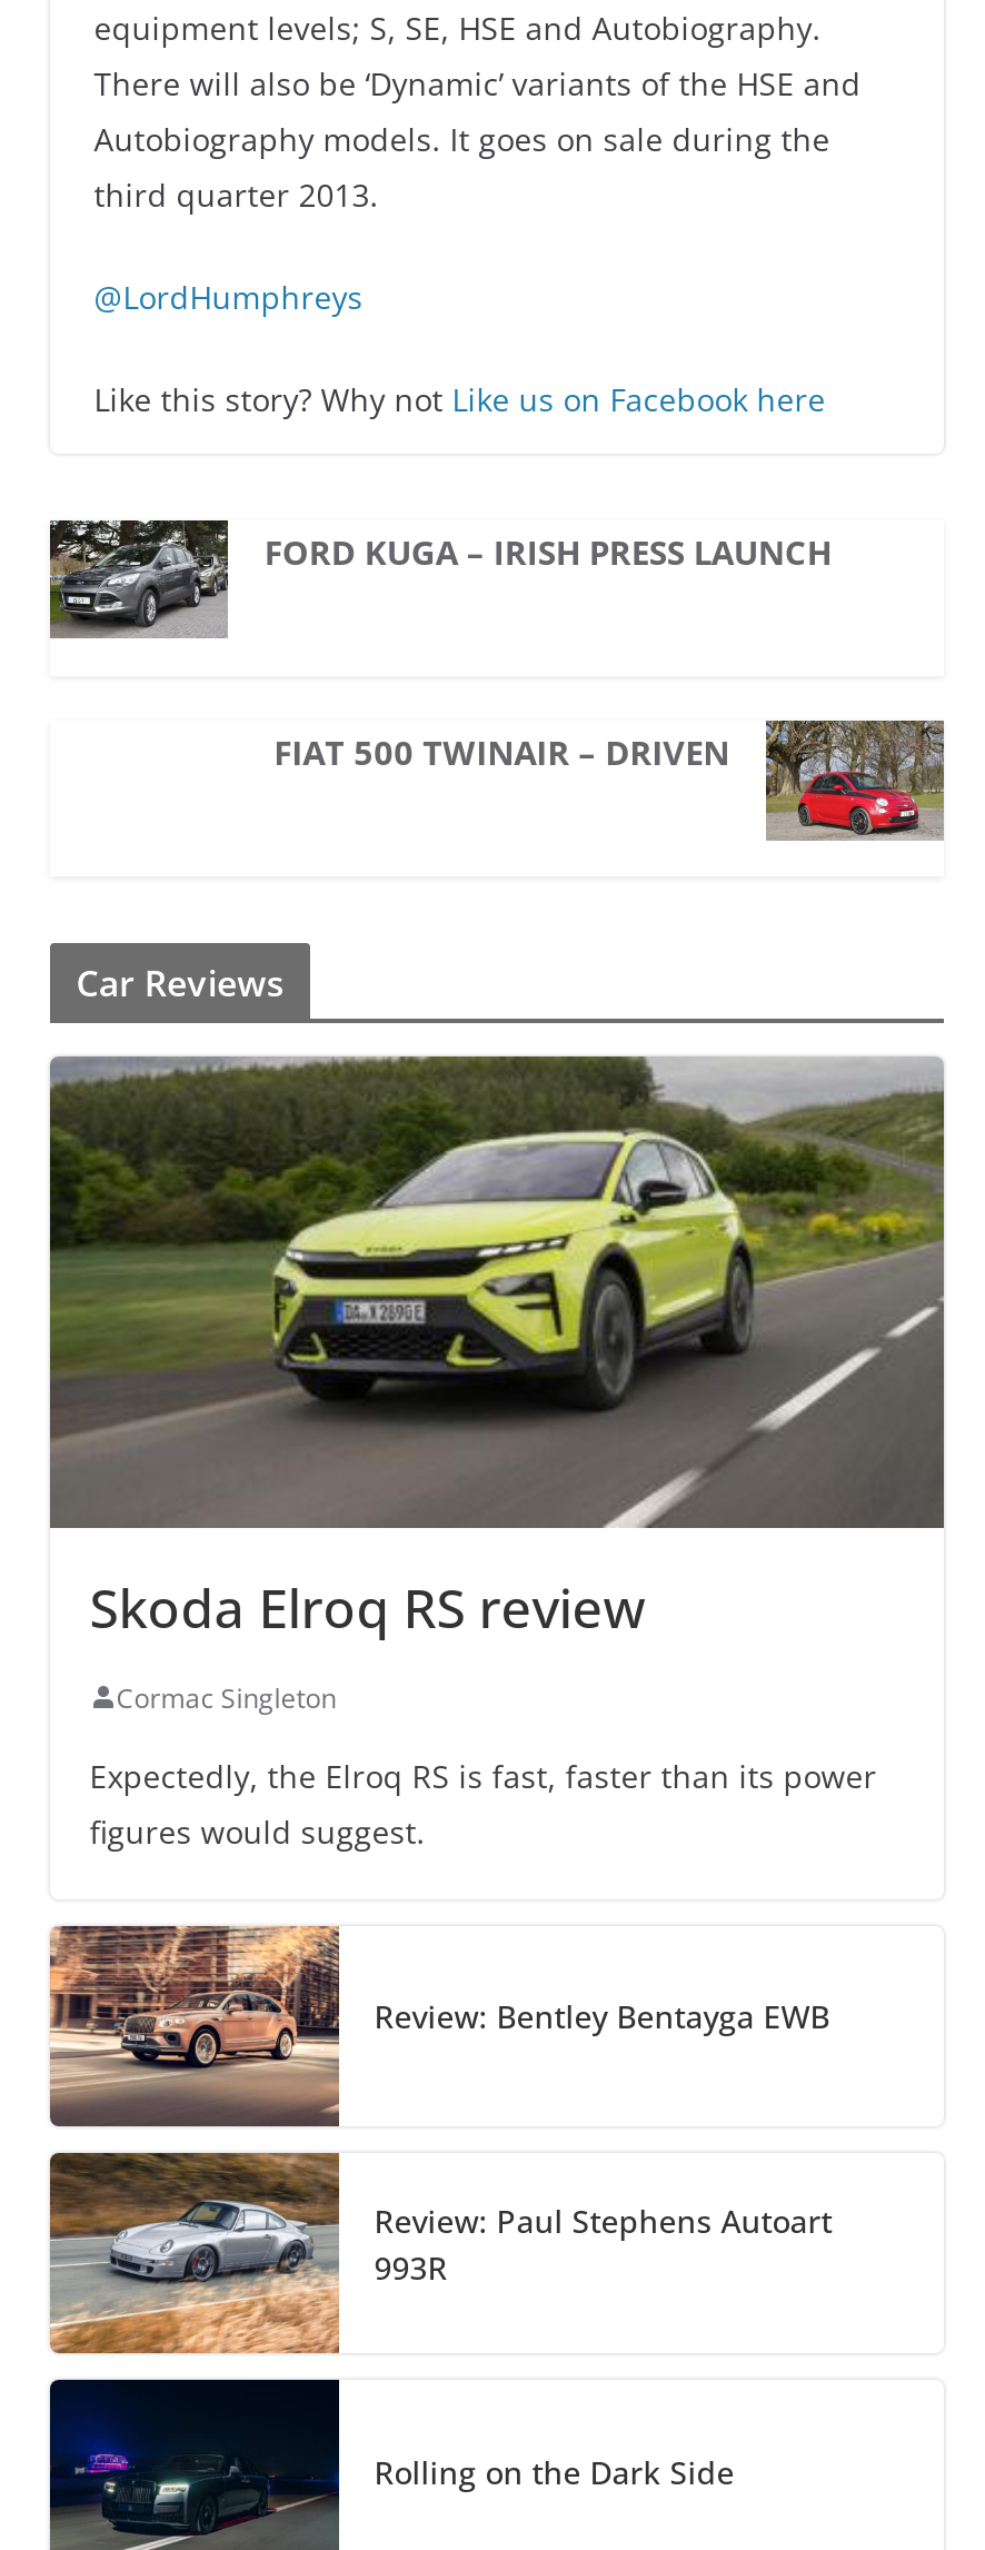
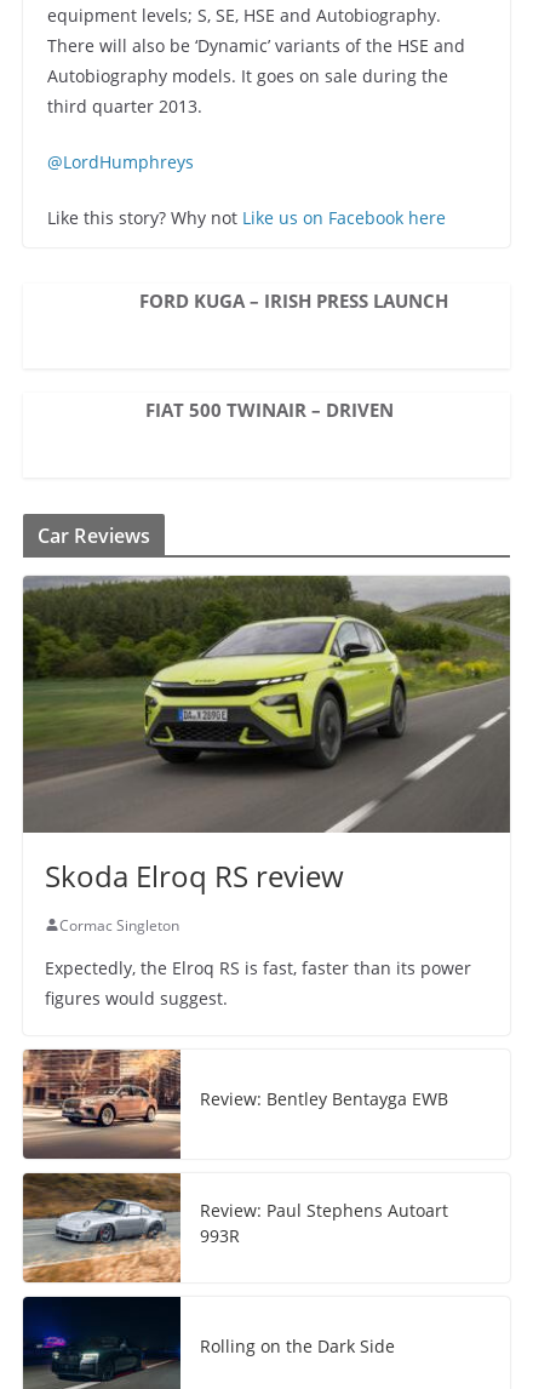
[48,518,230,641] [image] -> none
[764,718,946,841] [image] -> none

